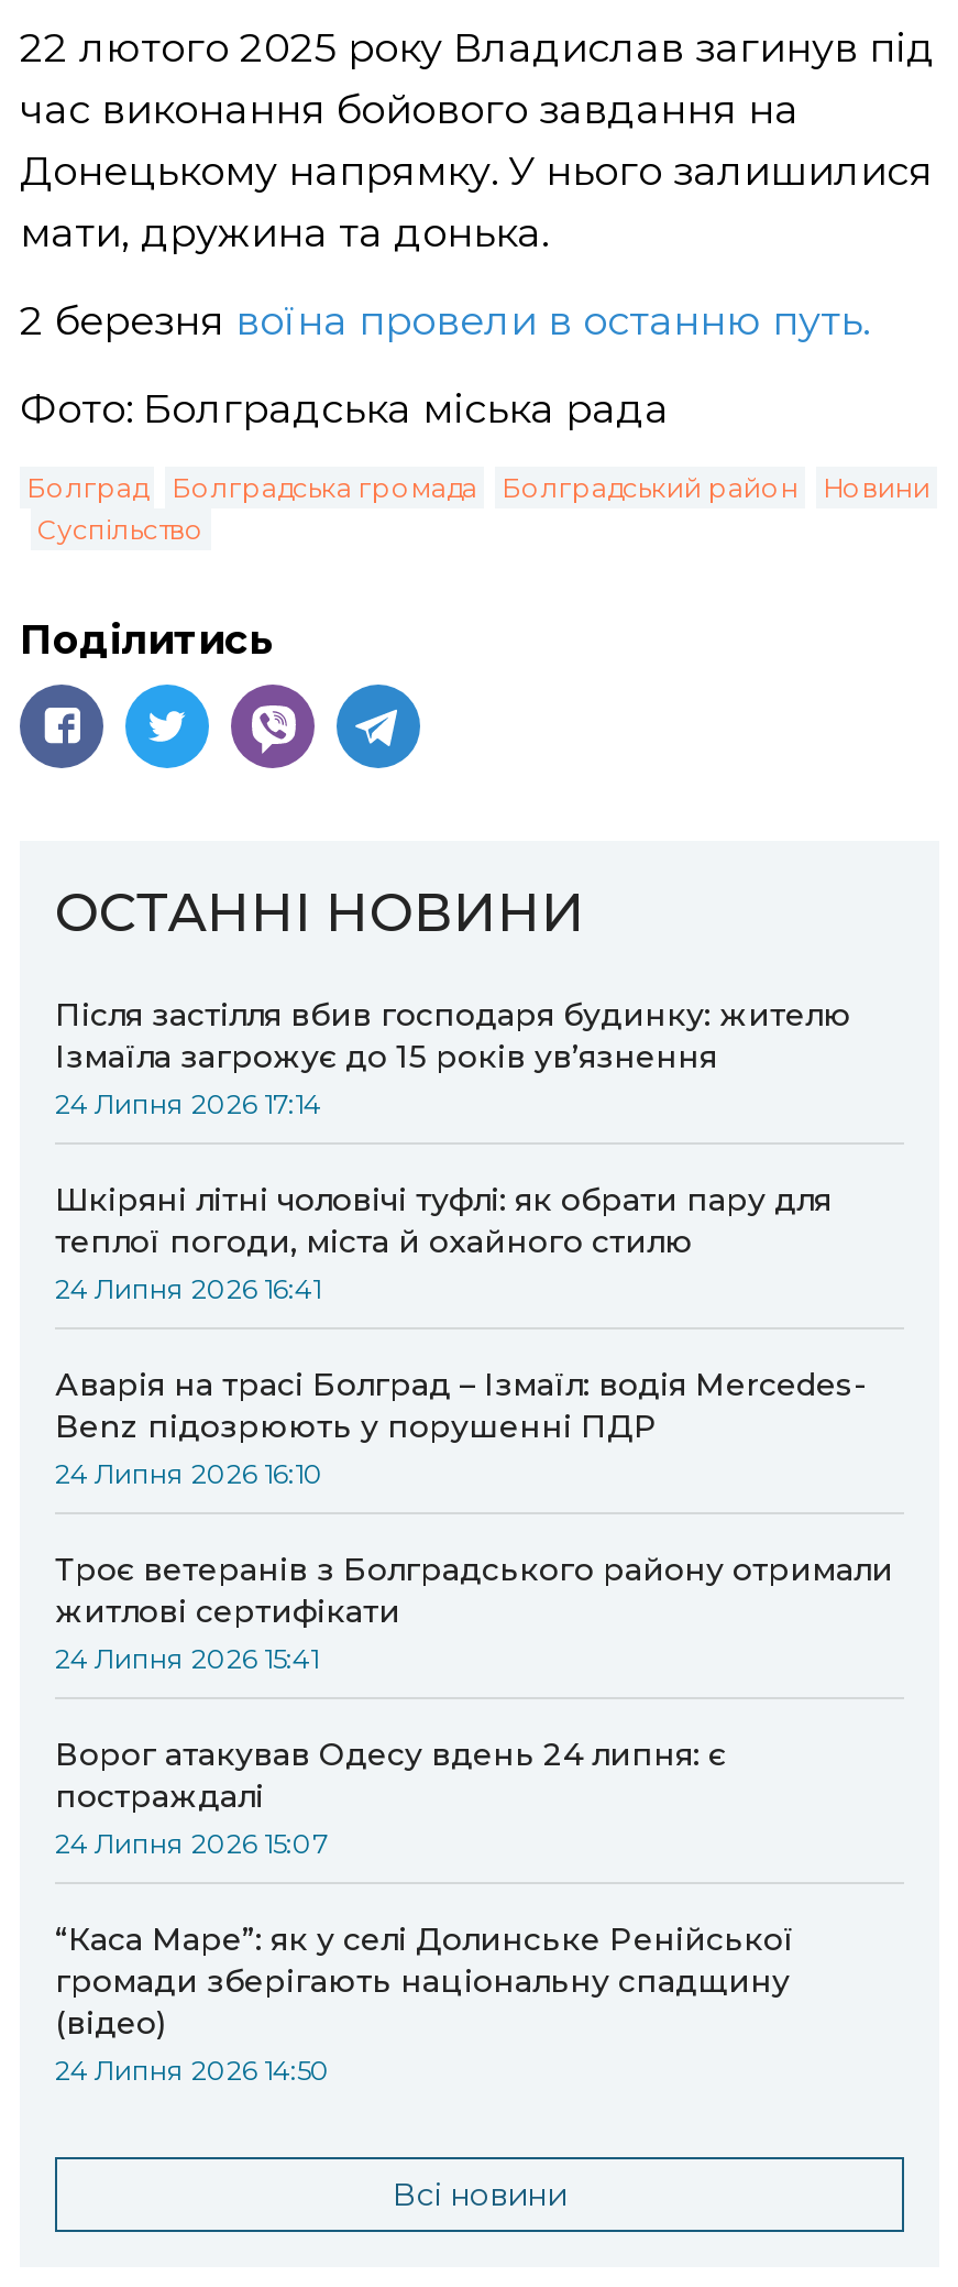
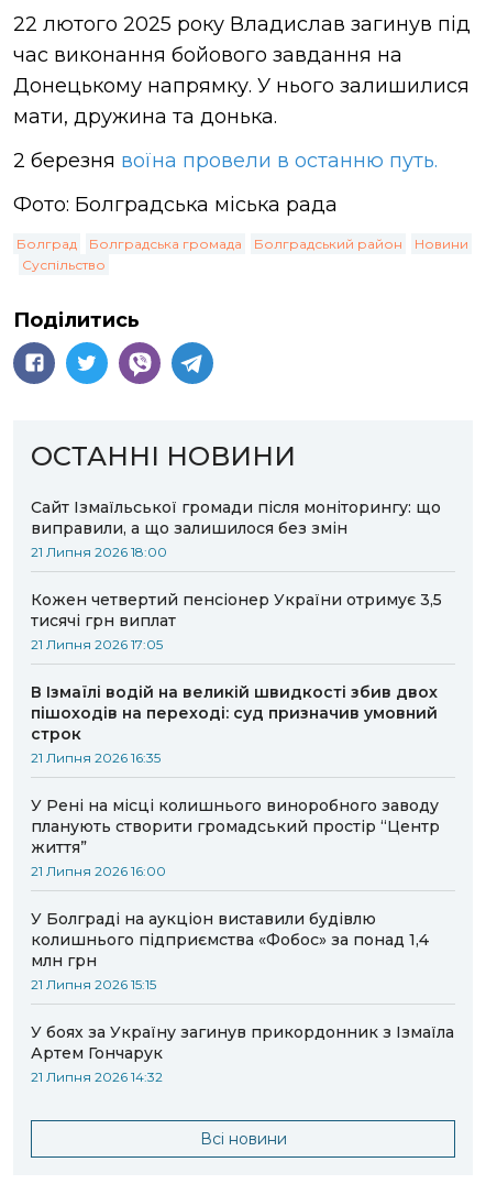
[55,995,851,1121] Після застілля вбив господаря будинку: жителю | Ізмаїла загрожує до 15 років ув’язнення | 24 Липня 2026 17:14 -> [31,498,441,560] Сайт Ізмаїльської громади після моніторингу: що | виправили, а що залишилося без змін | 21 Липня 2026 18:00
[55,1180,832,1306] Шкіряні літні чоловічі туфлі: як обрати пару для | теплої погоди, міста й охайного стилю | 24 Липня 2026 16:41 -> [31,590,442,653] Кожен четвертий пенсіонер України отримує 3,5 | тисячі грн виплат | 21 Липня 2026 17:05
[55,1365,867,1491] Аварія на трасі Болград – Ізмаїл: водія Mercedes- | Benz підозрюють у порушенні ПДР | 24 Липня 2026 16:10 -> [31,682,438,766] В Ізмаїлі водій на великій швидкості збив двох | пішоходів на переході: суд призначив умовний | строк | 21 Липня 2026 16:35
[55,1550,893,1676] Троє ветеранів з Болградського району отримали | житлові сертифікати | 24 Липня 2026 15:41 -> [31,796,440,879] У Рені на місці колишнього виноробного заводу | планують створити громадський простір “Центр | життя” | 21 Липня 2026 16:00
[55,1735,726,1860] Ворог атакував Одесу вдень 24 липня: є | постраждалі | 24 Липня 2026 15:07 -> [31,909,429,993] У Болграді на аукціон виставили будівлю | колишнього підприємства «Фобос» за понад 1,4 | млн грн | 21 Липня 2026 15:15
[55,1920,794,2087] “Каса Маре”: як у селі Долинське Ренійської | громади зберігають національну спадщину | (відео) | 24 Липня 2026 14:50 -> [31,1022,454,1085] У боях за Україну загинув прикордонник з Ізмаїла | Артем Гончарук | 21 Липня 2026 14:32

